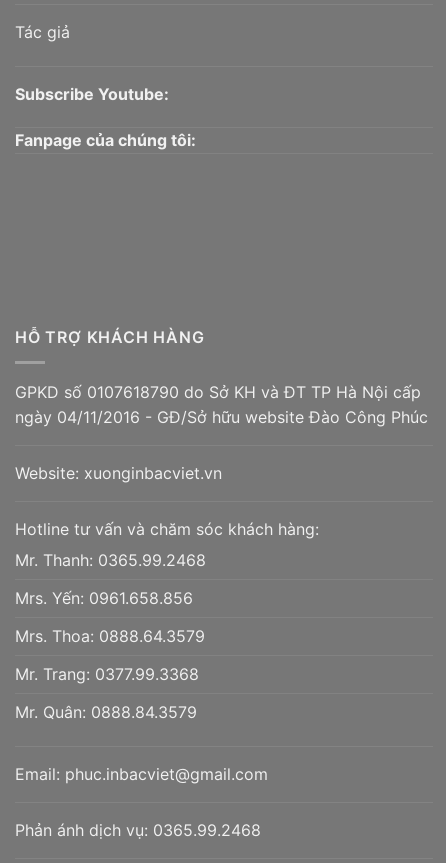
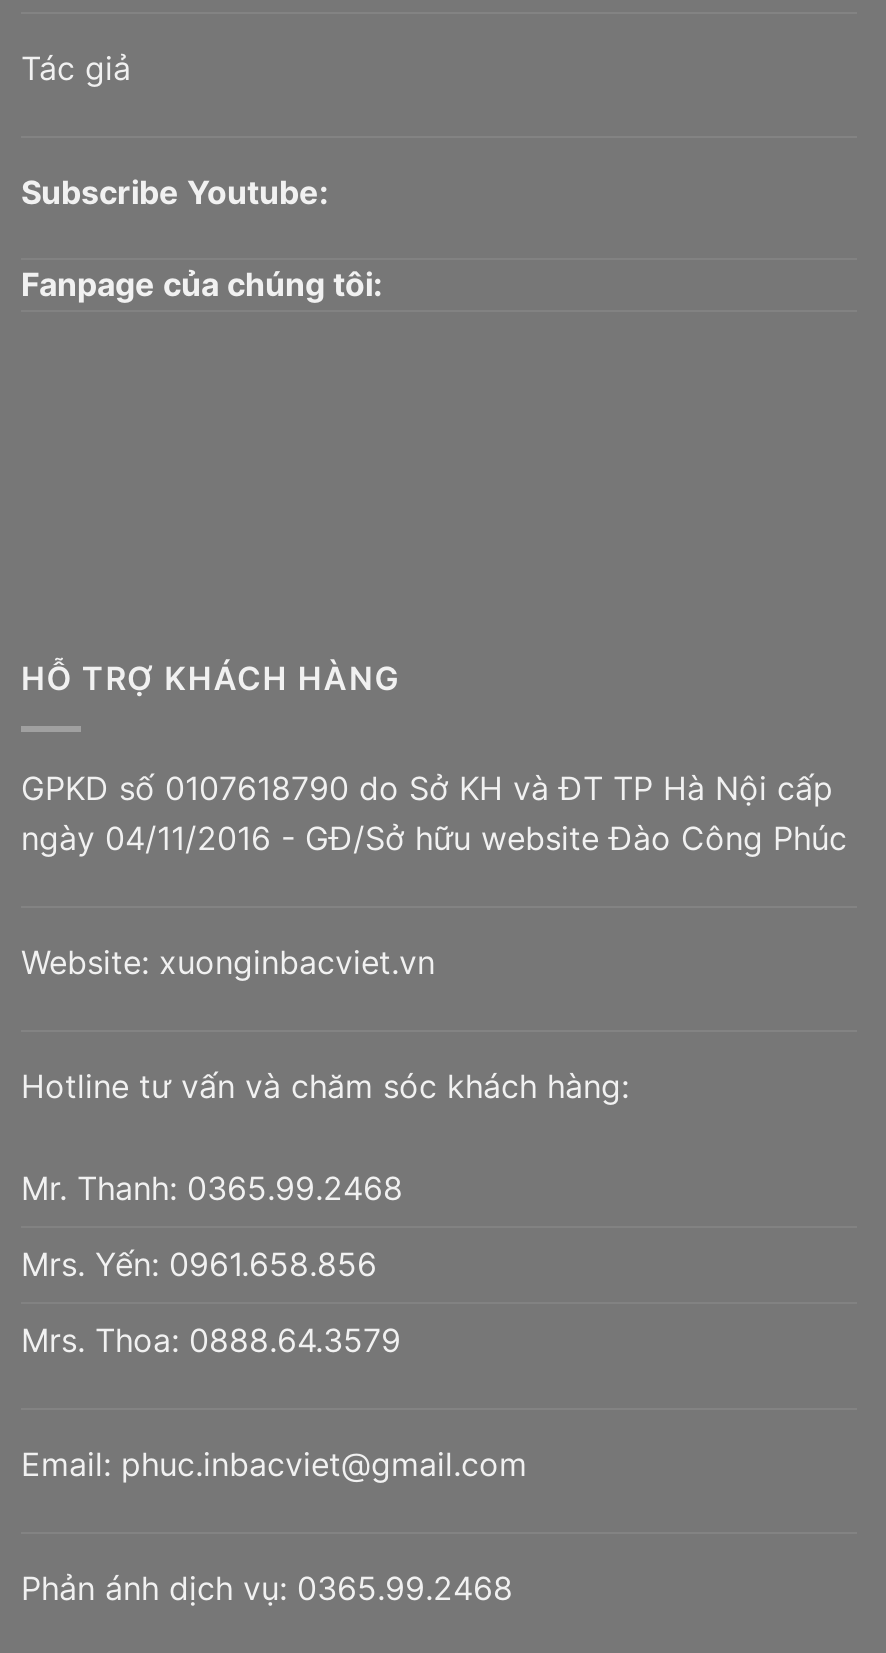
moved [15,550,206,646] -> [21,1169,403,1361]: Mr. Thanh: 0365.99.2468 | Mrs. Yến: 0961.658.856 | Mrs. Thoa: 0888.64.3579
[15,664,199,722] Mr. Trang: 0377.99.3368 | Mr. Quân: 0888.84.3579 -> none

